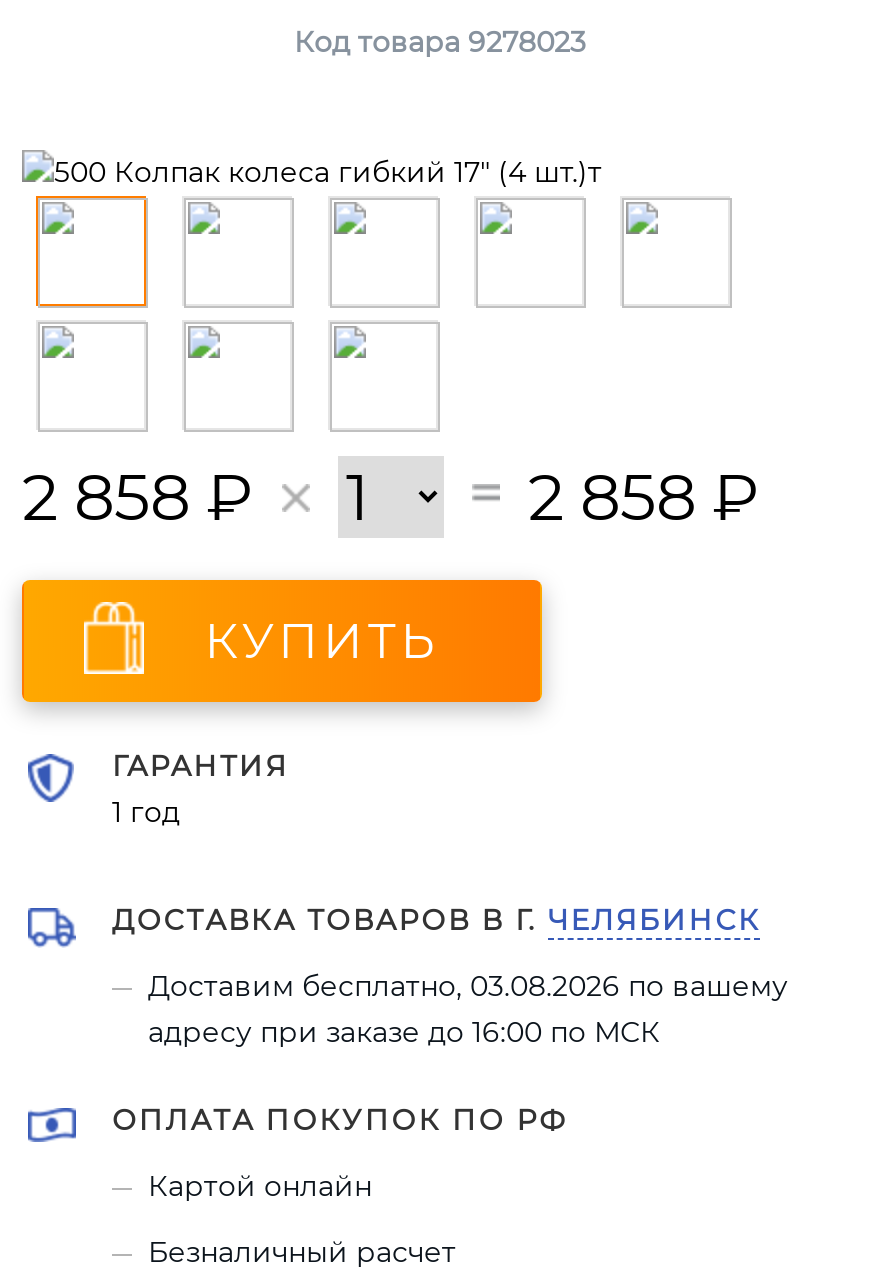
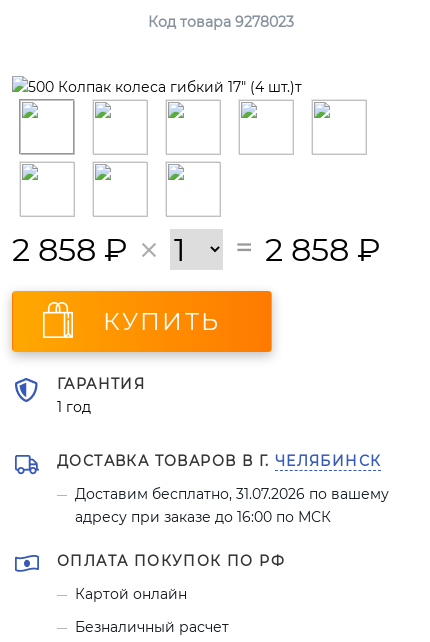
[148,969,788,1005] Доставим бесплатно, 03.08.2026 по вашему -> [75,485,389,503] Доставим бесплатно, 31.07.2026 по вашему

